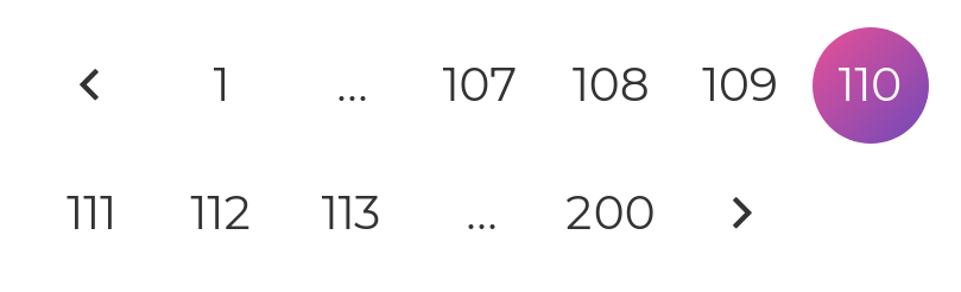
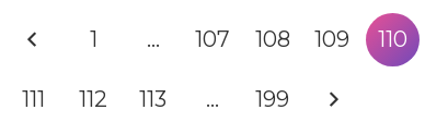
[565,184,655,241] 200 -> [256,86,290,112] 199

